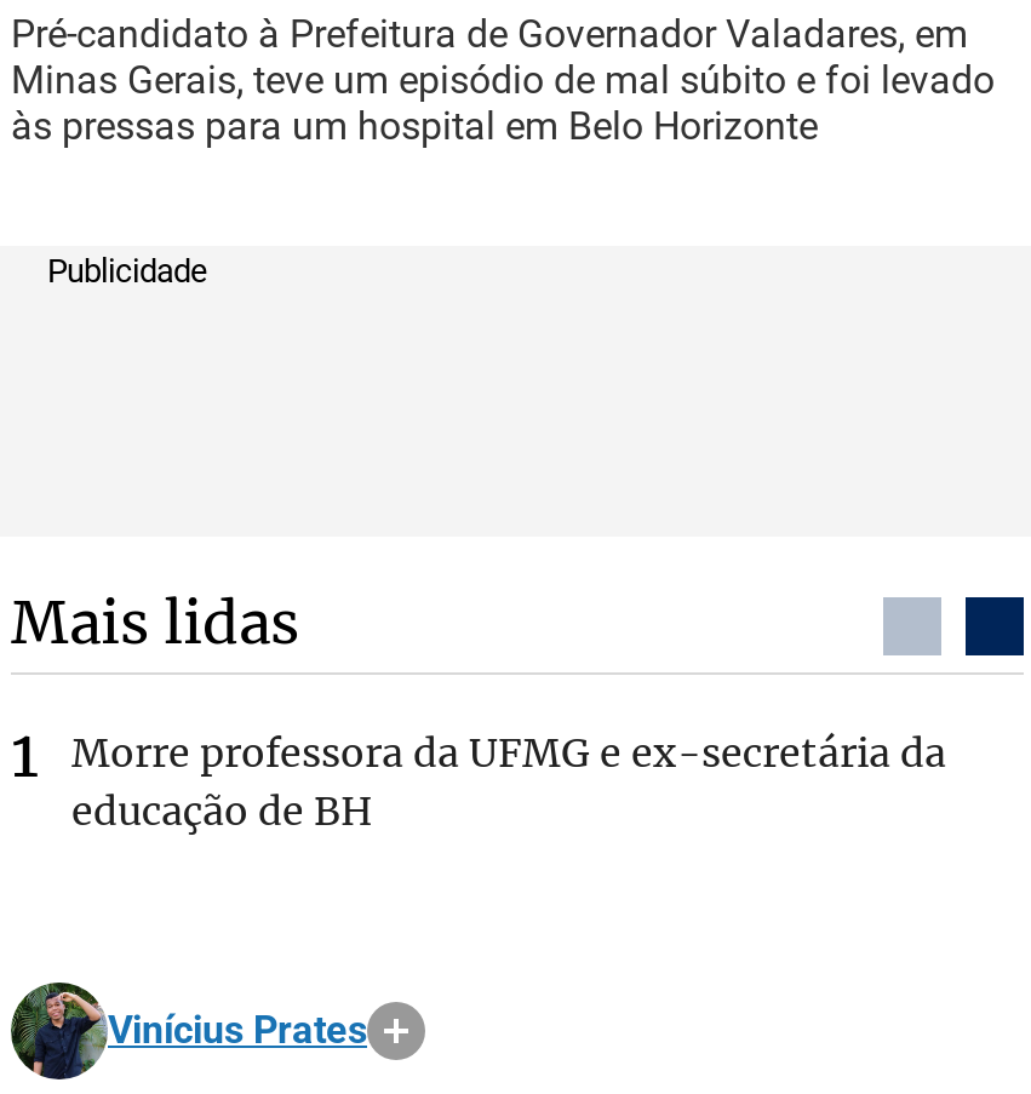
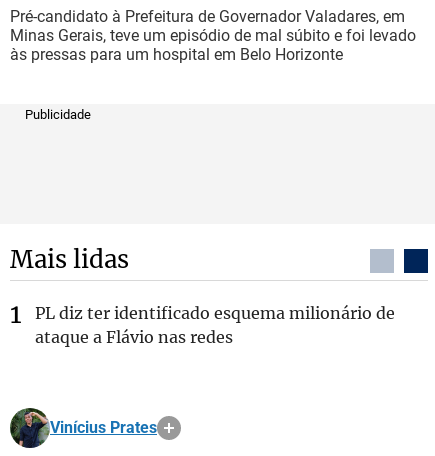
[71,728,946,835] Morre professora da UFMG e ex-secretária da | educação de BH -> [35,303,395,347] PL diz ter identificado esquema milionário de | ataque a Flávio nas redes

